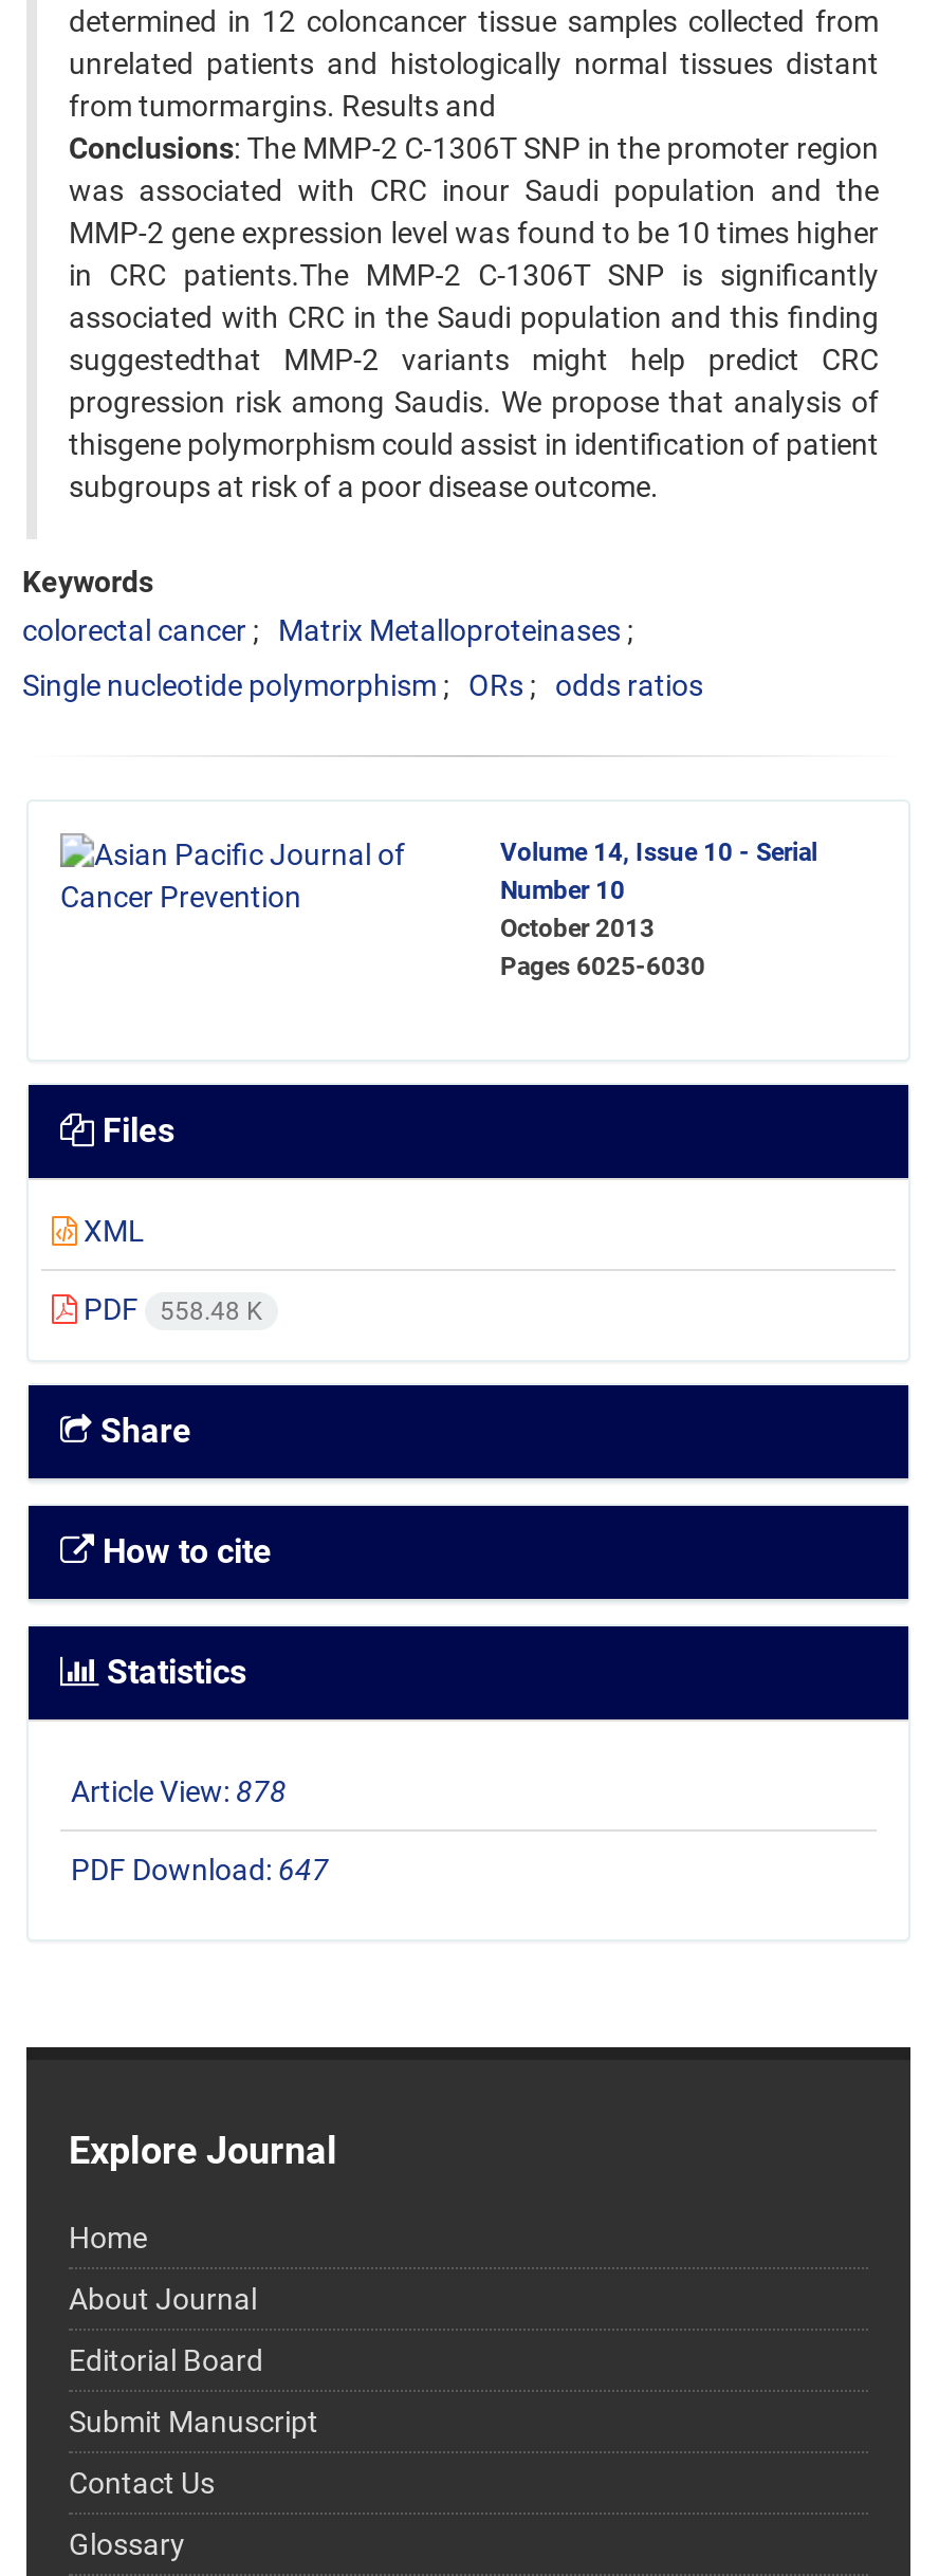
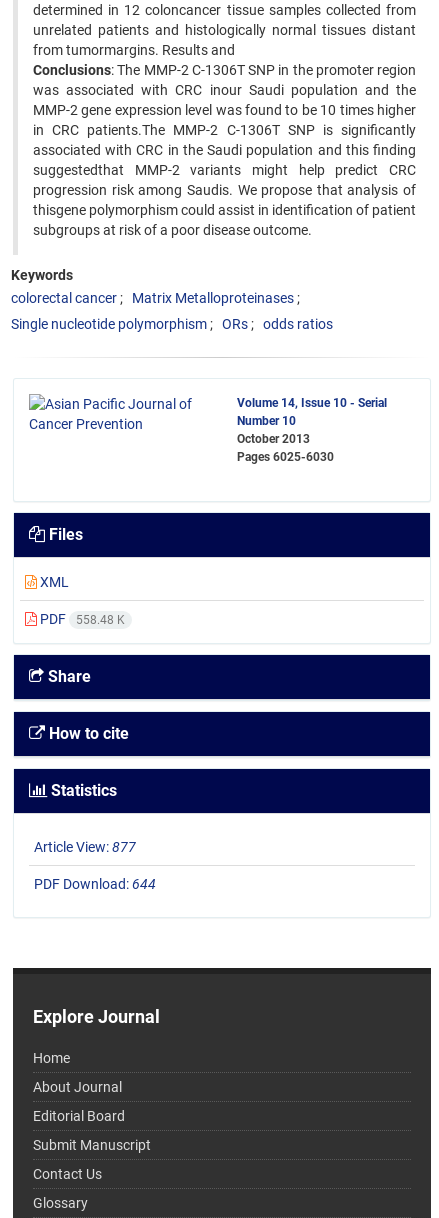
[71,1775,287,1809] Article View: 878 -> [34,839,136,855] Article View: 877
[71,1853,329,1887] PDF Download: 647 -> [34,876,156,892] PDF Download: 644

